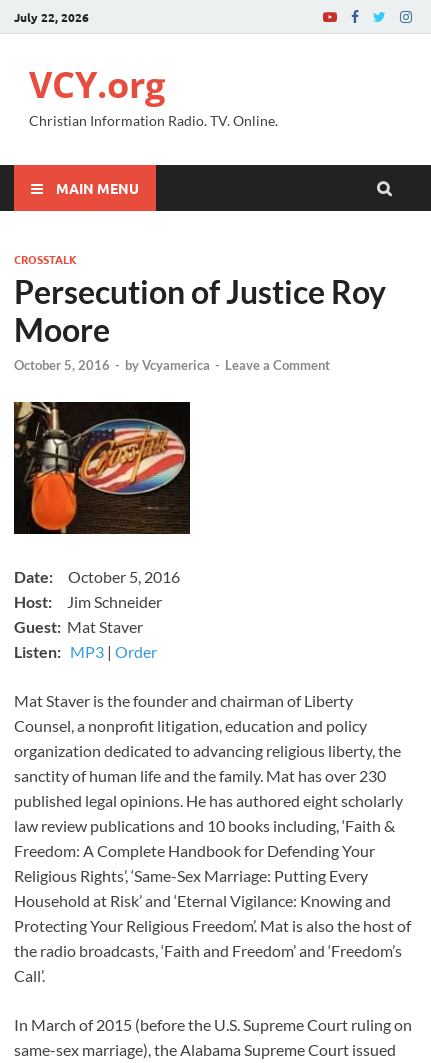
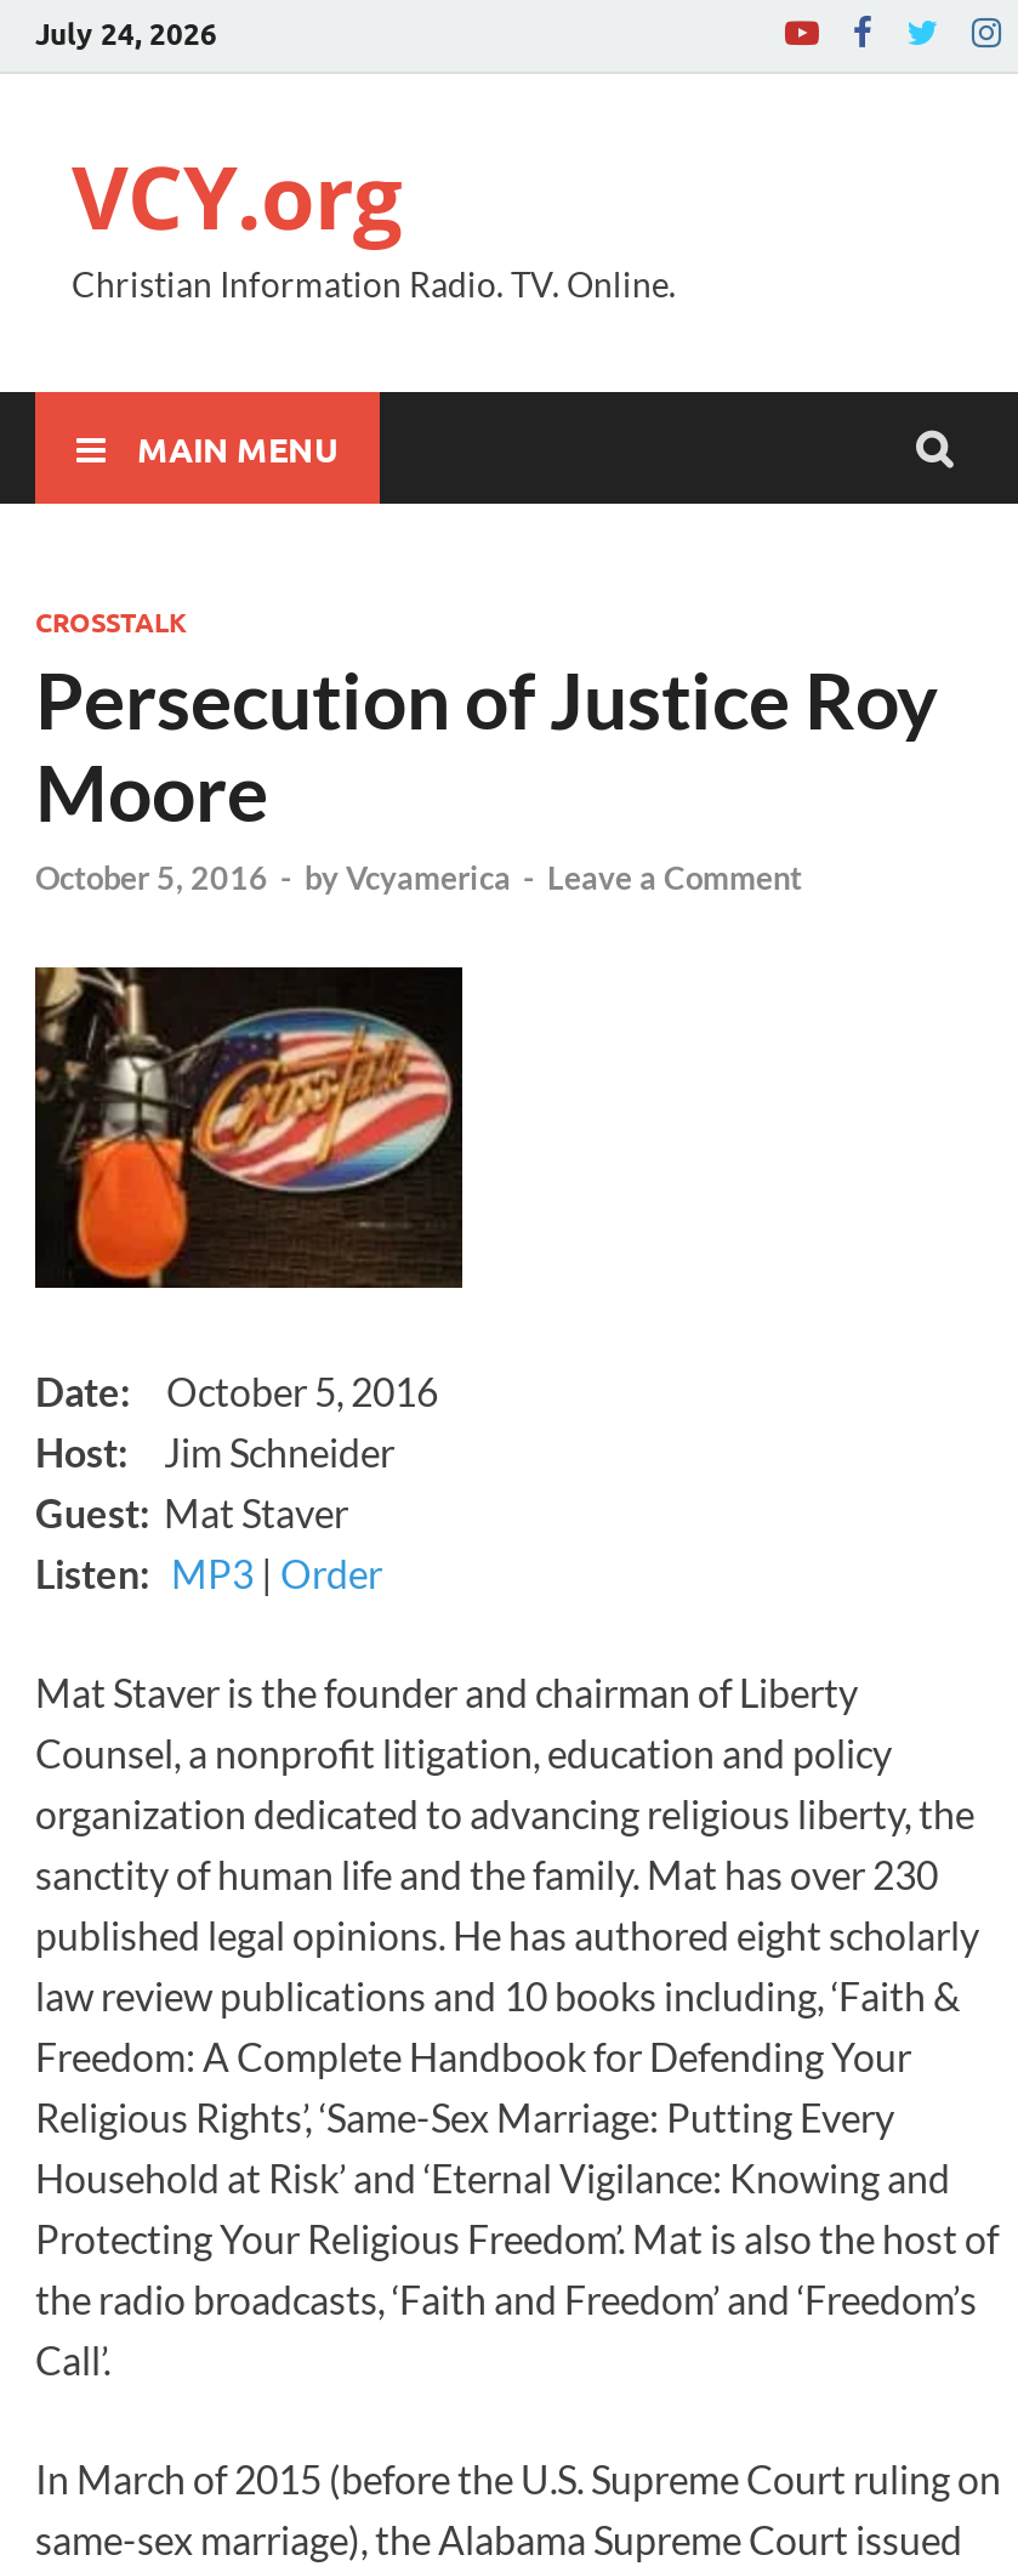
[14,8,89,24] July 22, 2026 -> [35,12,217,51] July 24, 2026

